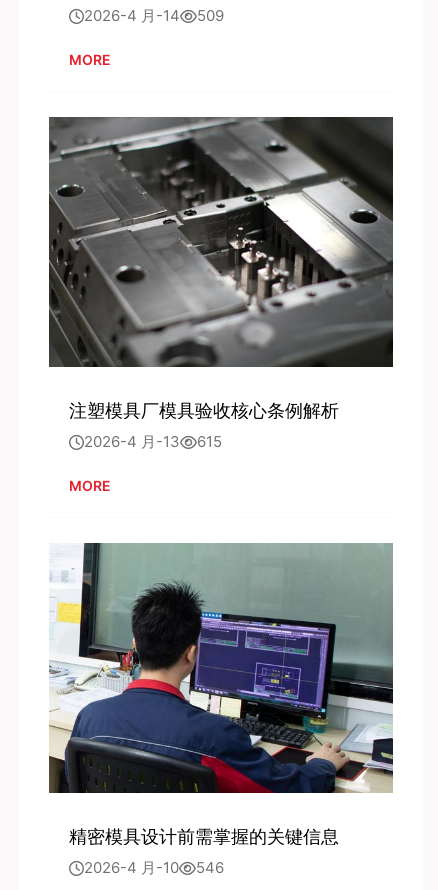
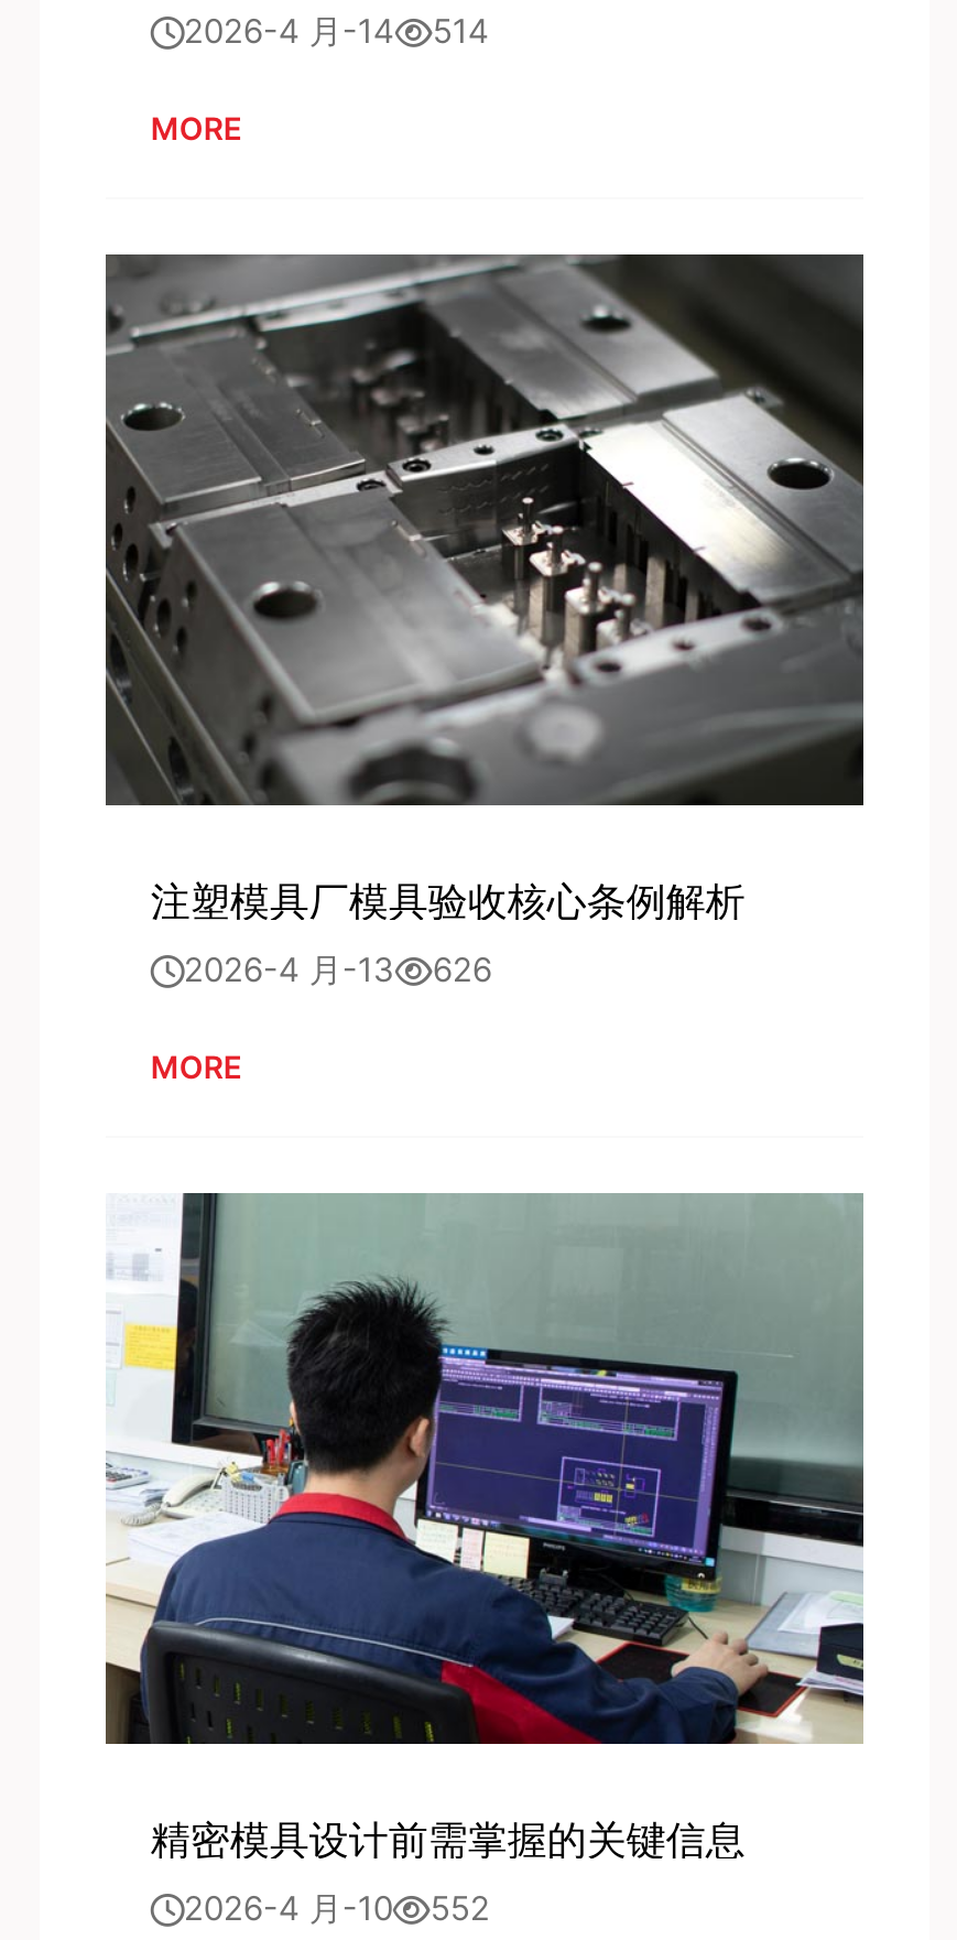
[84,6,224,25] 2026-4 月-14 509 -> [184,11,490,52] 2026-4 月-14 514
[84,432,222,451] 2026-4 月-13 615 -> [184,949,492,991] 2026-4 月-13 626
[84,858,224,877] 2026-4 月-10 546 -> [184,1888,490,1930] 2026-4 月-10 552

